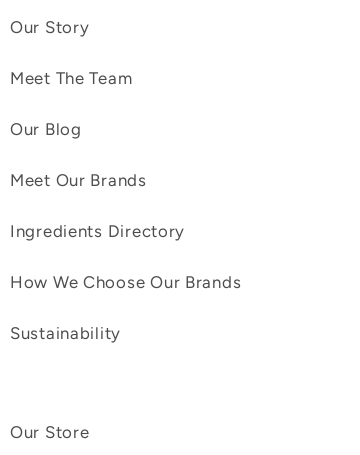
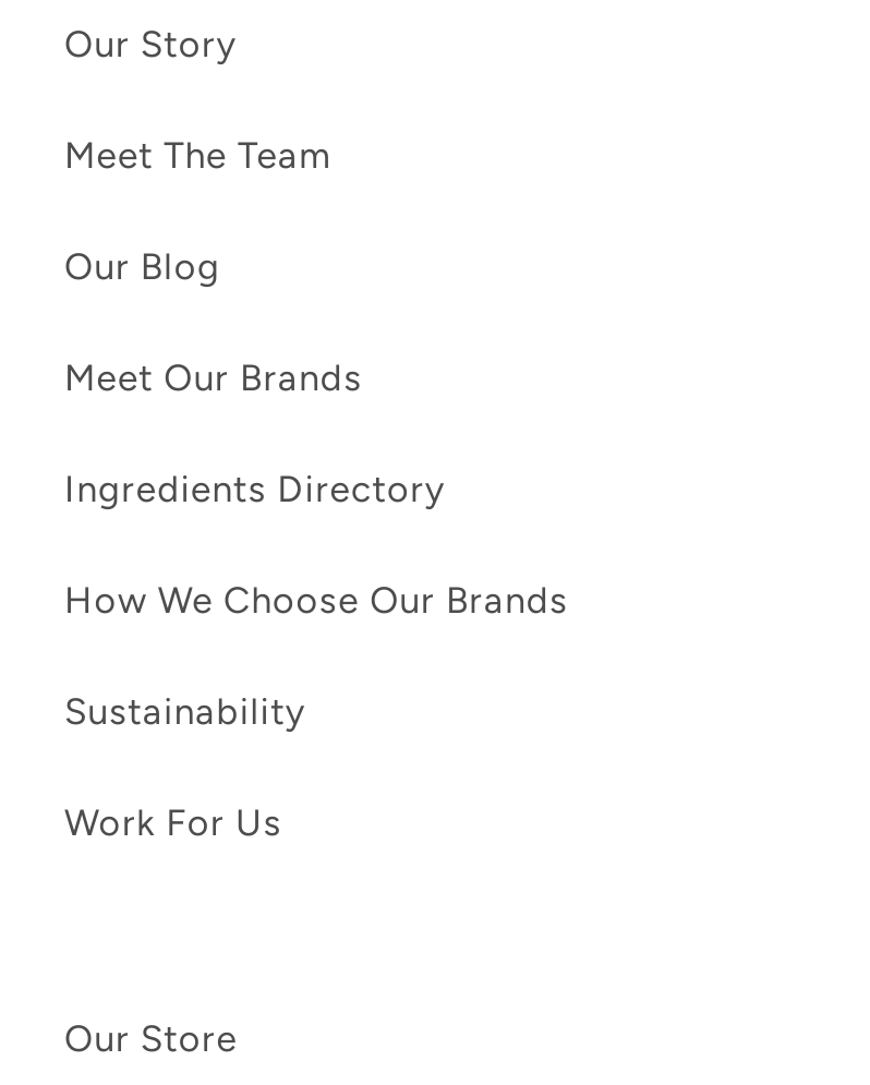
none -> [64,800,282,844] Work For Us

